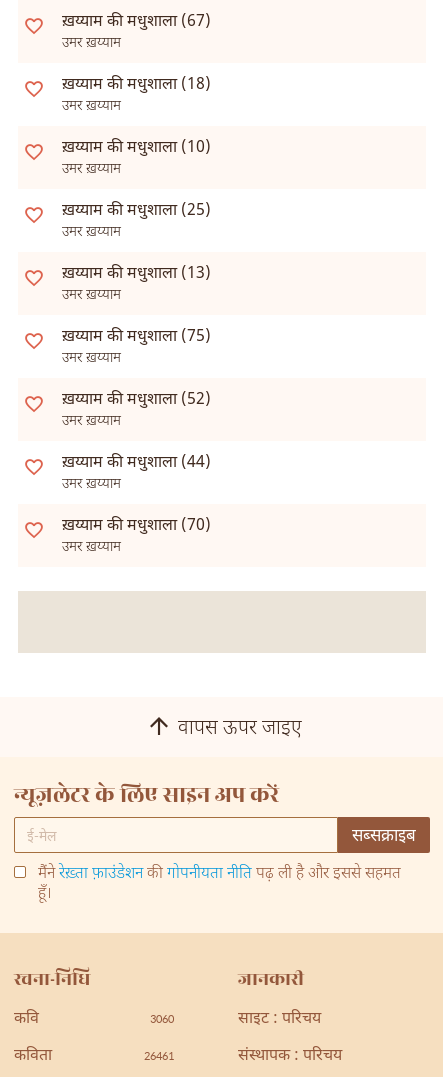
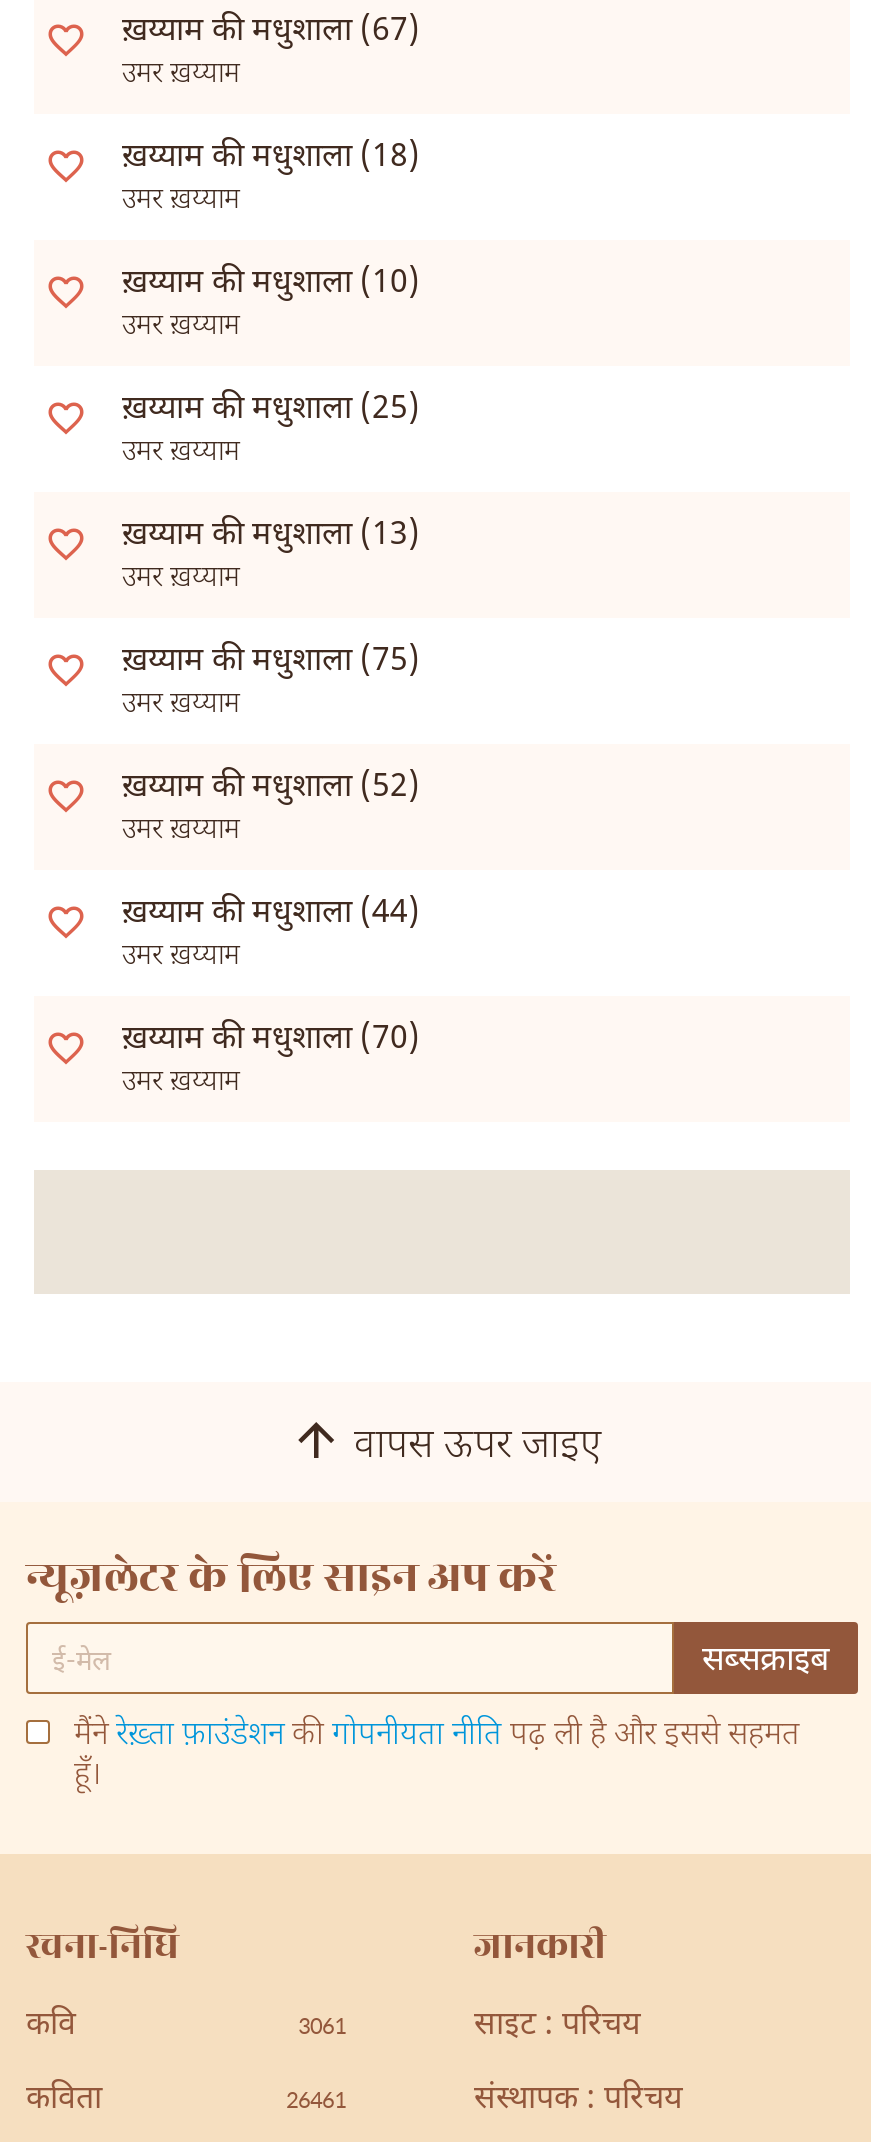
[150,1013,174,1025] 3060 -> [298,2014,346,2038] 3061

